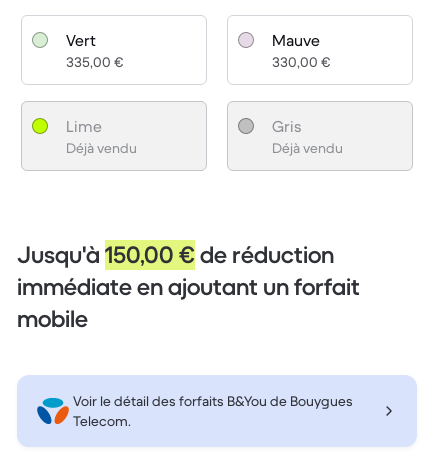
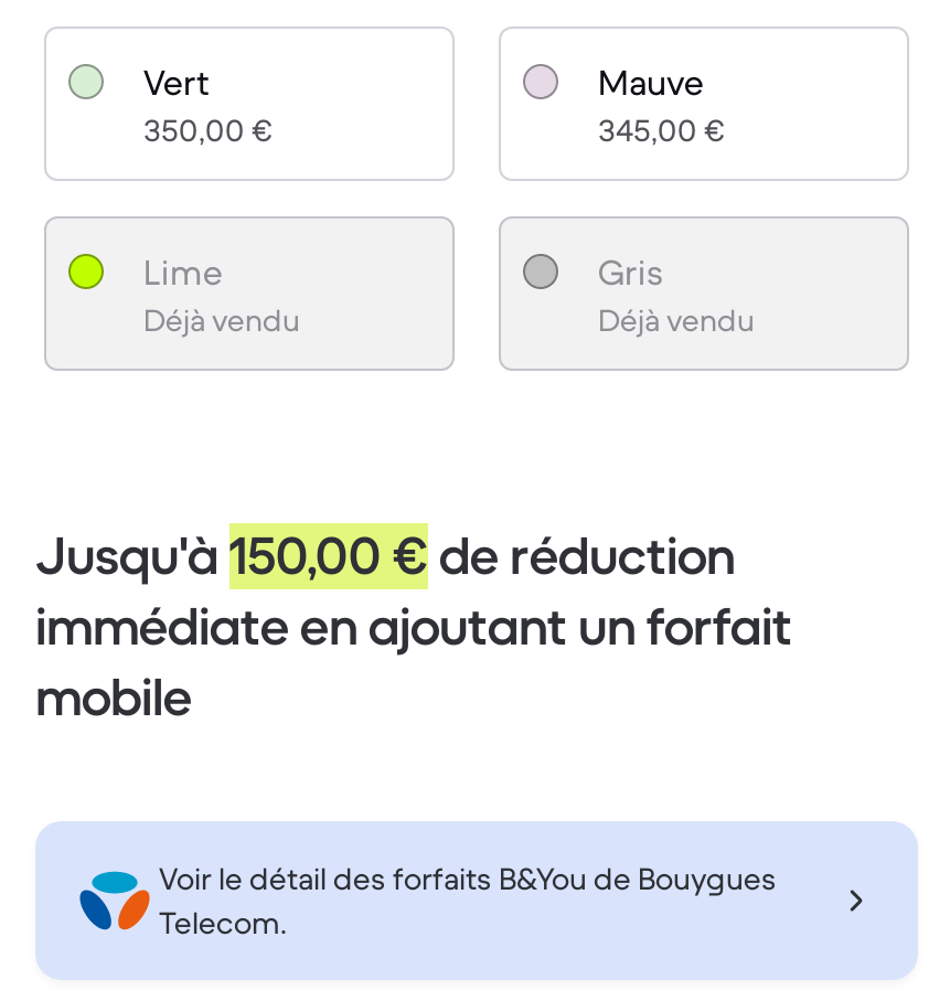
[66,53,124,71] 335,00 € -> [143,111,274,151] 350,00 €
[272,53,331,71] 330,00 € -> [598,111,726,151] 345,00 €

